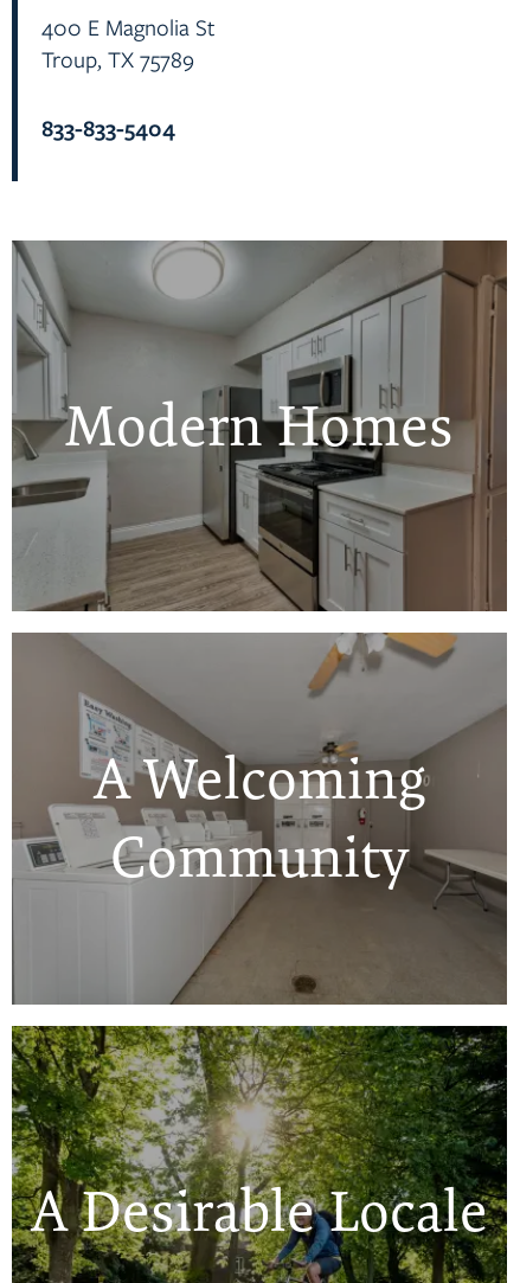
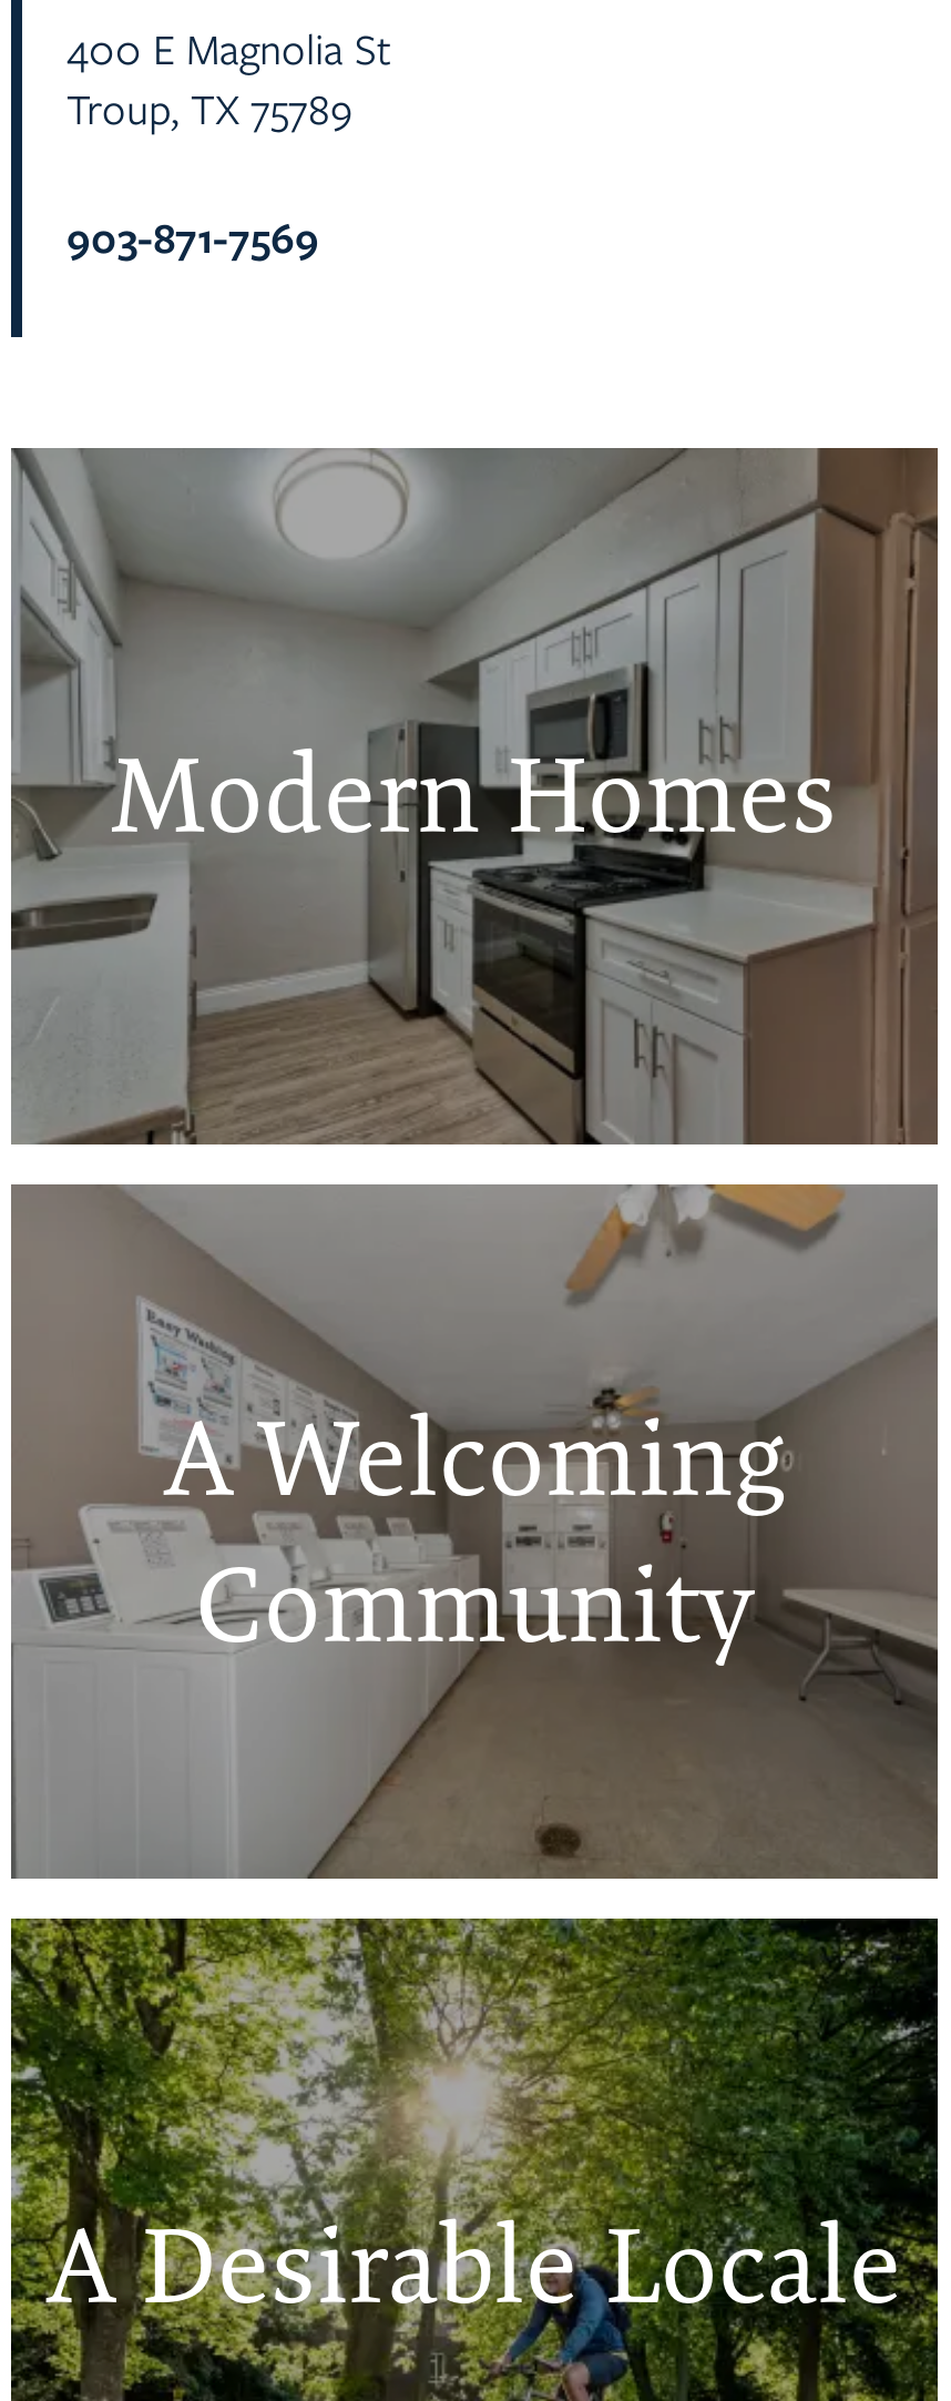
[41,112,175,143] 833-833-5404 -> [67,209,319,267] 903-871-7569

